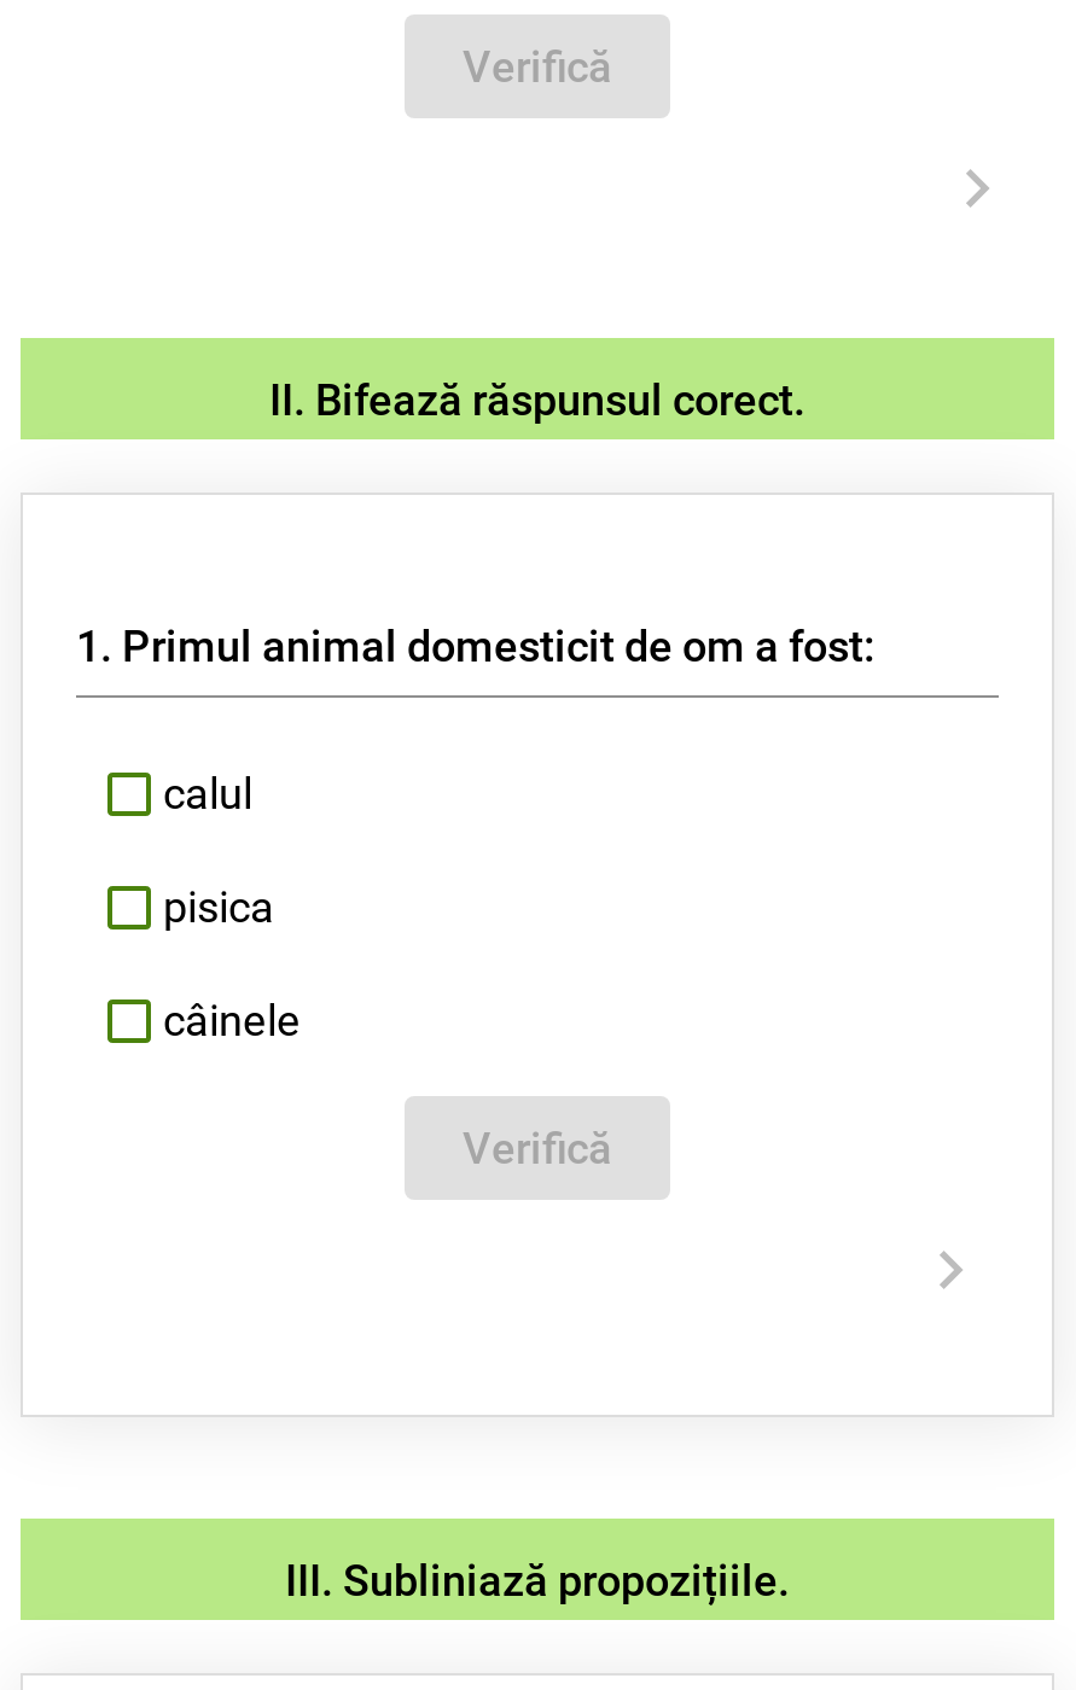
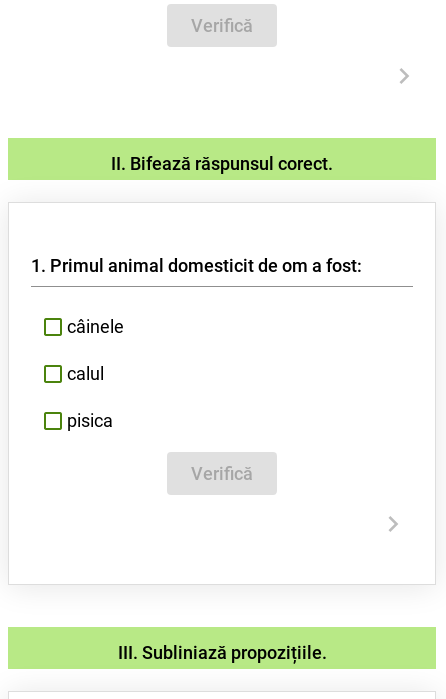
moved [163,769,274,933] -> [67,363,113,431]: calul | pisica
moved [163,996,301,1047] -> [67,316,124,337]: câinele

